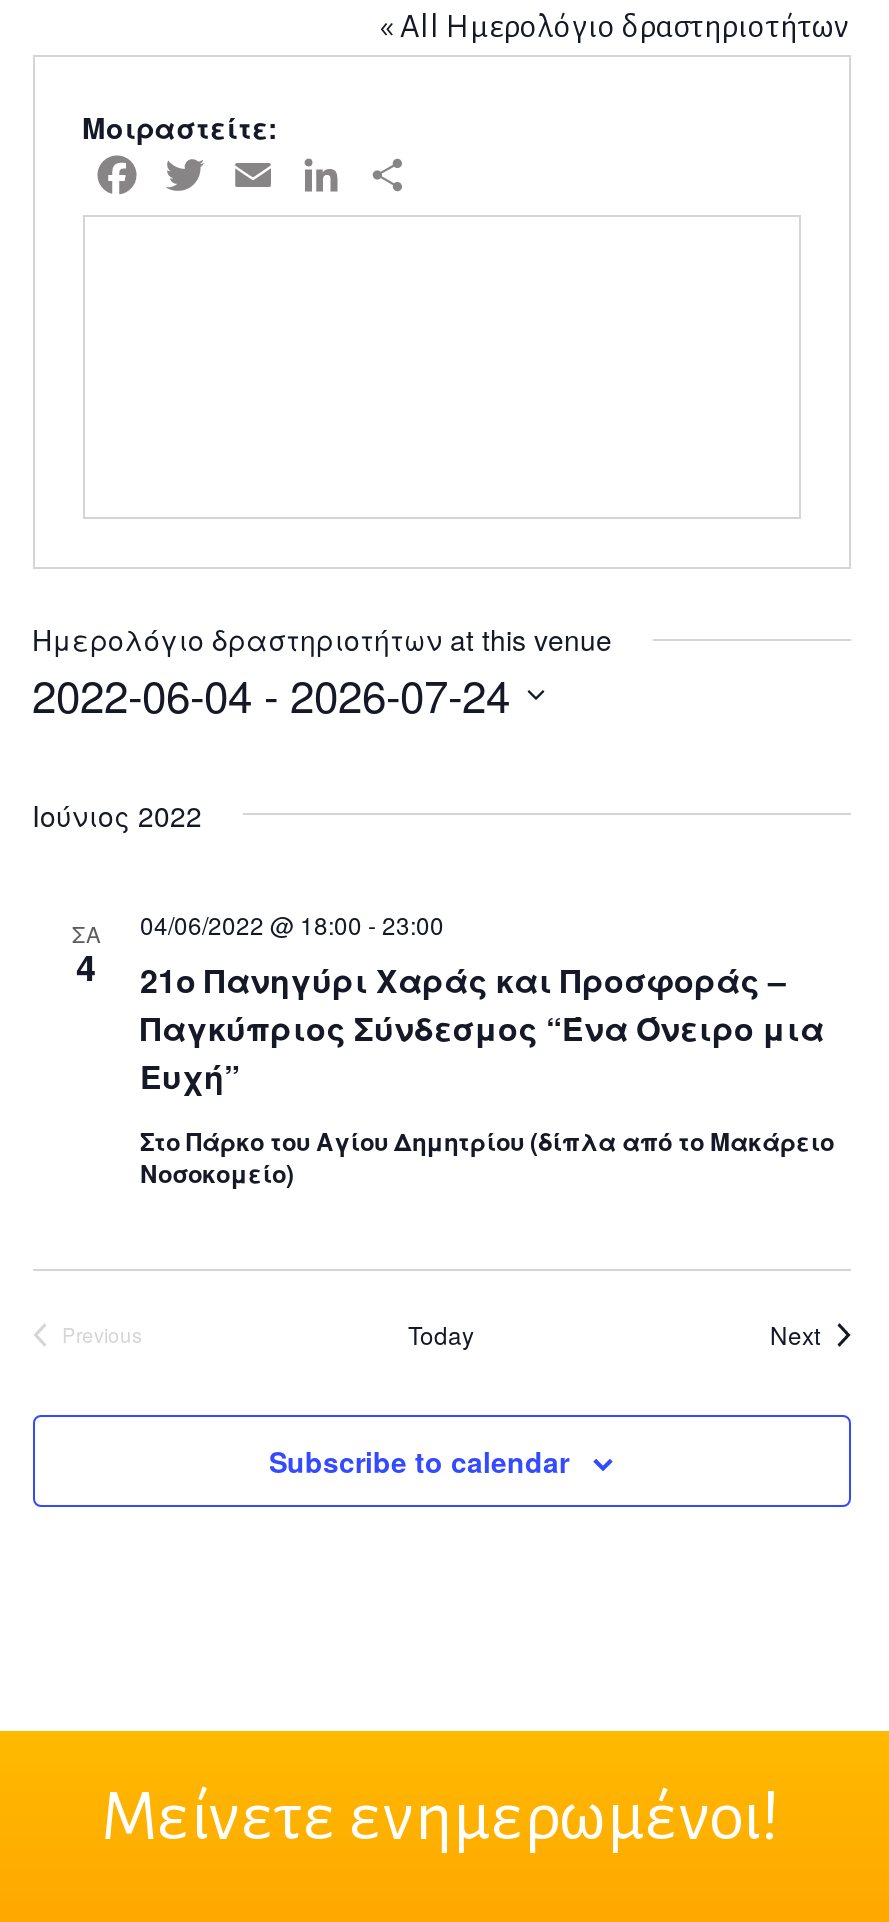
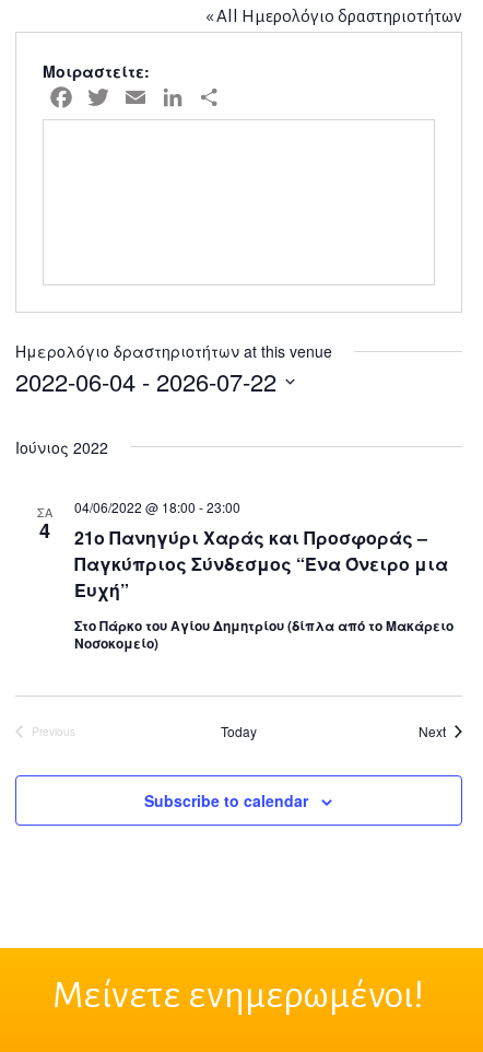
[32,663,510,725] 2022-06-04 - 2026-07-24 -> [15,364,276,398] 2022-06-04 - 2026-07-22

